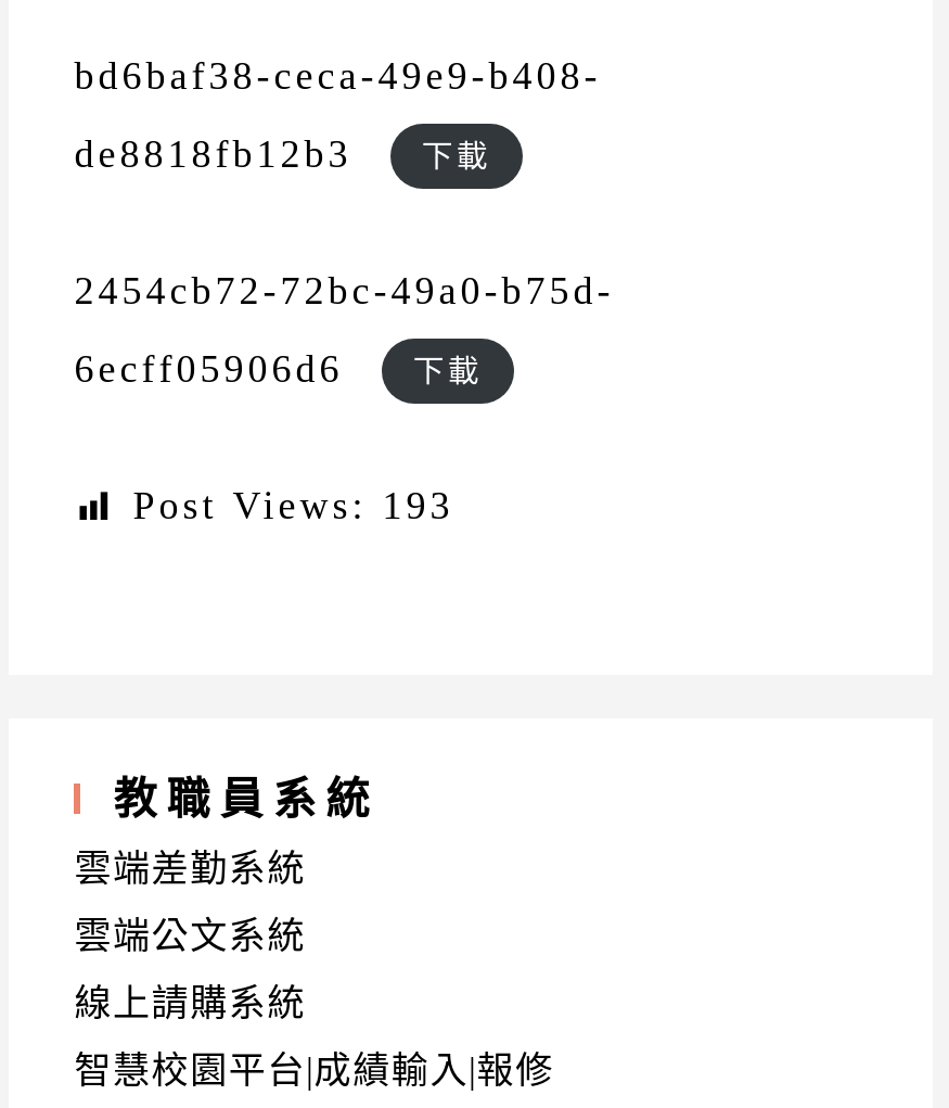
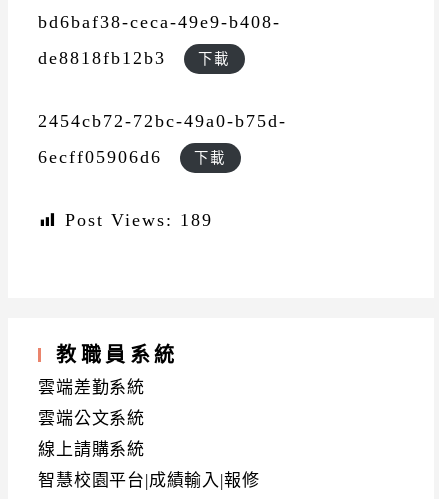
[133,484,454,527] Post Views: 193 -> [65,210,213,230] Post Views: 189

